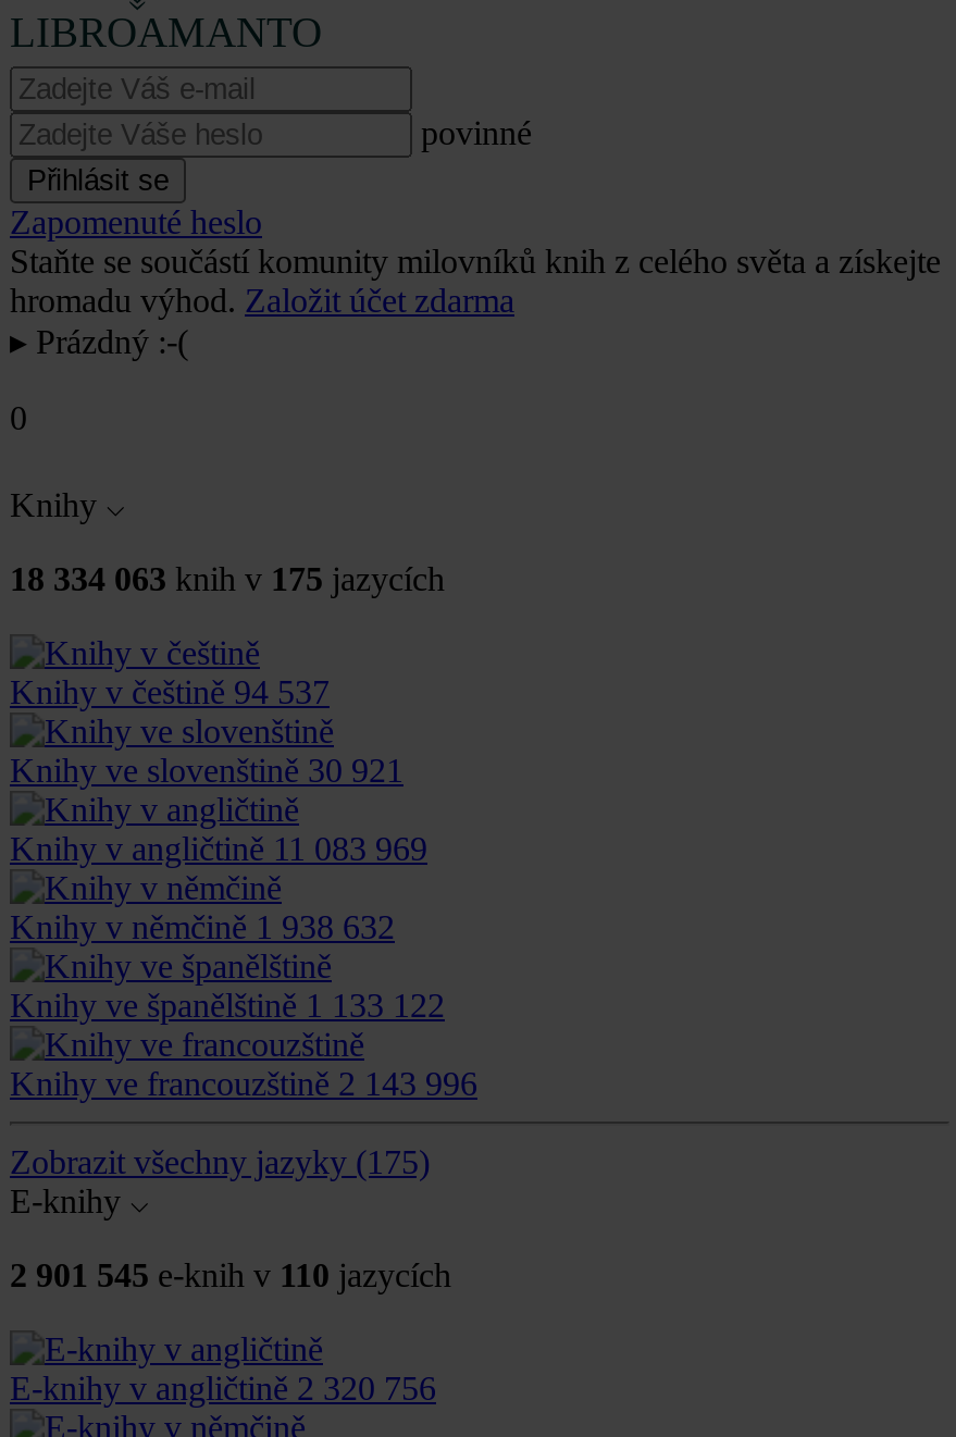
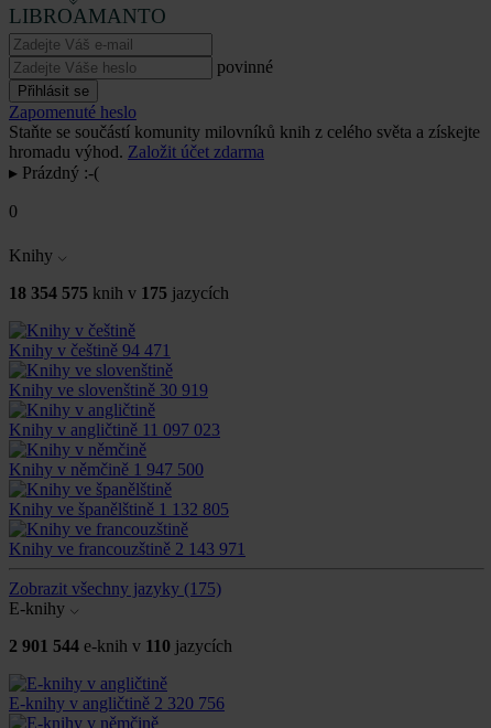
[10,561,445,598] 18 334 063 knih v 175 jazycích -> [9,284,229,303] 18 354 575 knih v 175 jazycích
[10,674,330,711] Knihy v češtině 94 537 -> [9,341,171,360] Knihy v češtině 94 471
[10,752,403,789] Knihy ve slovenštině 30 921 -> [9,381,208,400] Knihy ve slovenštině 30 919
[10,831,427,868] Knihy v angličtině 11 083 969 -> [9,421,220,439] Knihy v angličtině 11 097 023
[10,909,395,946] Knihy v němčině 1 938 632 -> [9,460,204,479] Knihy v němčině 1 947 500
[10,987,445,1024] Knihy ve španělštině 1 133 122 -> [9,500,229,519] Knihy ve španělštině 1 132 805
[10,1066,477,1103] Knihy ve francouzštině 2 143 996 -> [9,540,245,558] Knihy ve francouzštině 2 143 971
[10,1257,451,1294] 2 901 545 e-knih v 110 jazycích -> [9,637,232,656] 2 901 544 e-knih v 110 jazycích

